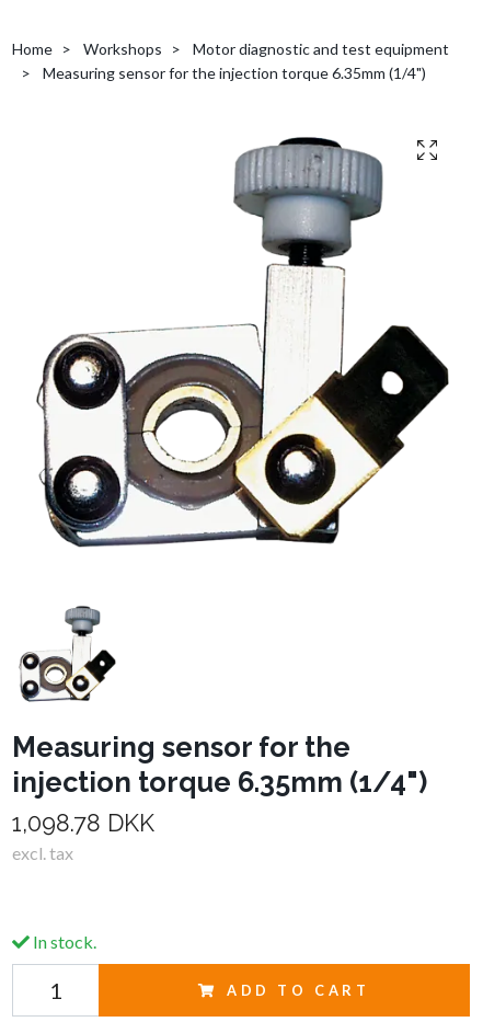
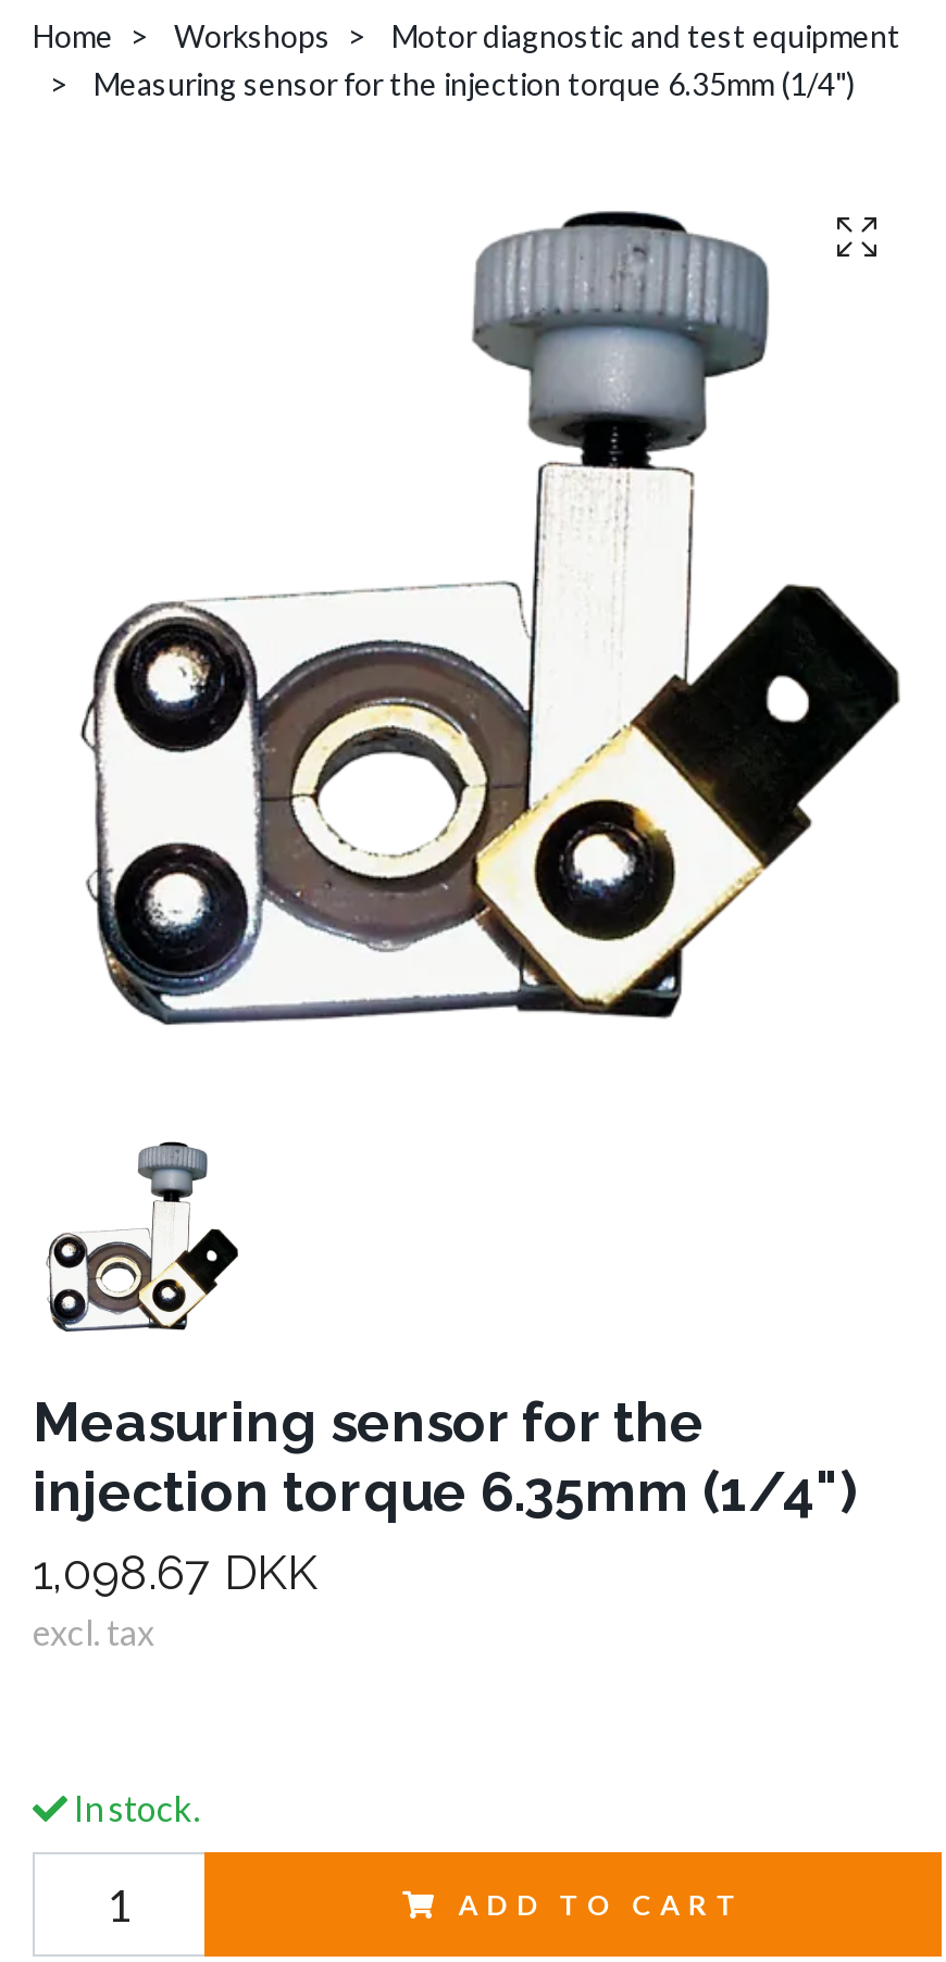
[12,810,154,837] 1,098.78 DKK -> [33,1546,318,1600] 1,098.67 DKK

